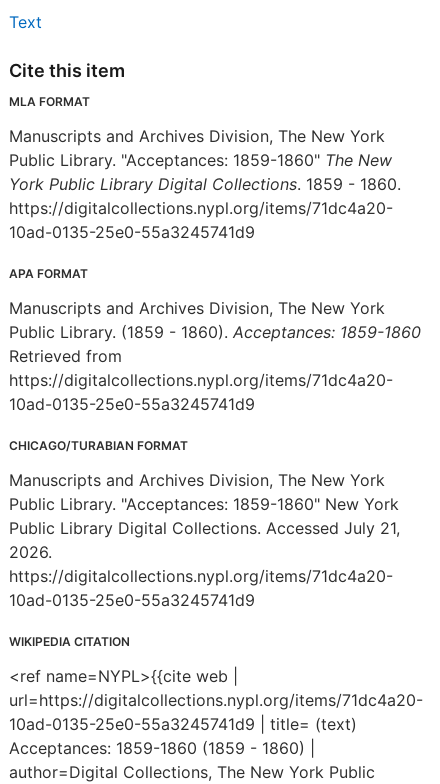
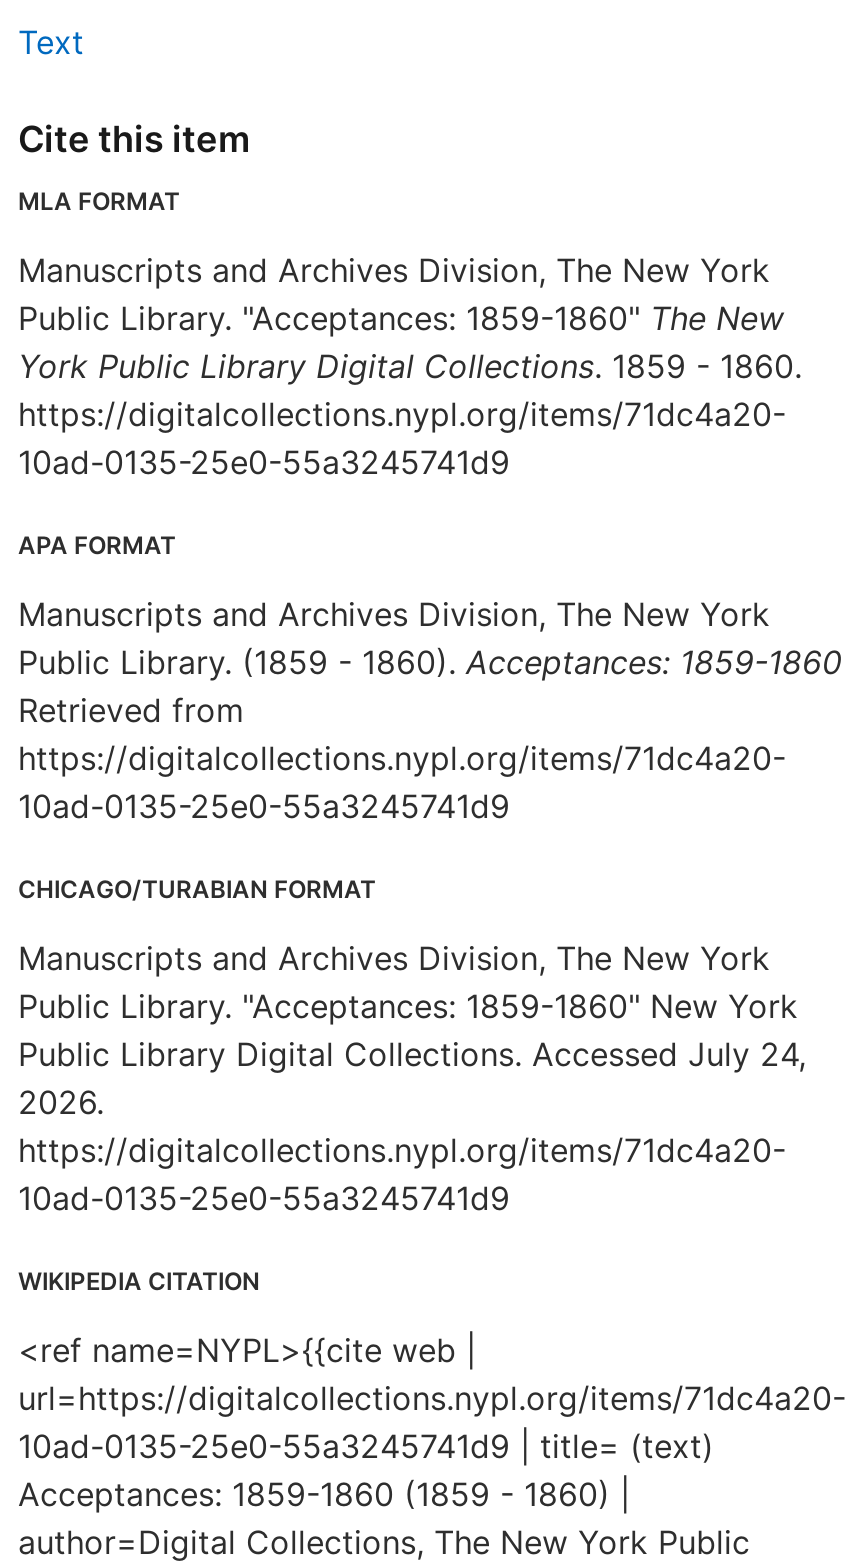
[9,518,400,538] Public Library Digital Collections. Accessed July 21, -> [18,1034,806,1074] Public Library Digital Collections. Accessed July 24,

